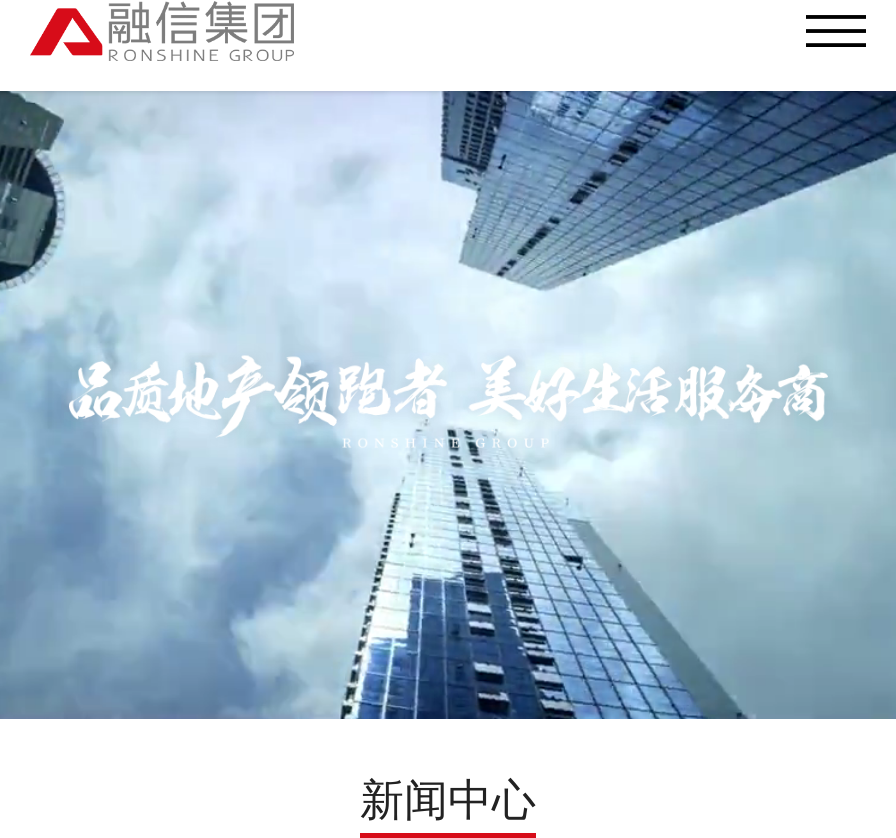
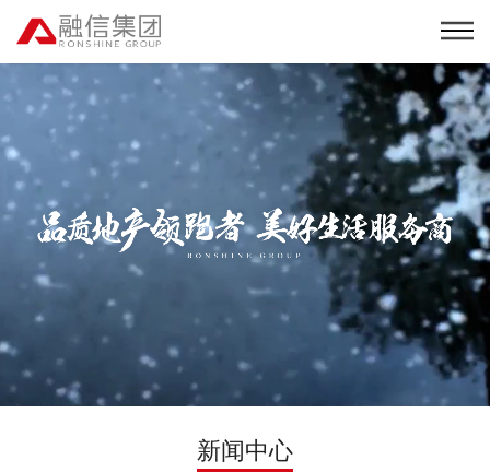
[6,89,890,721] [image] -> [3,62,487,408] [image]

